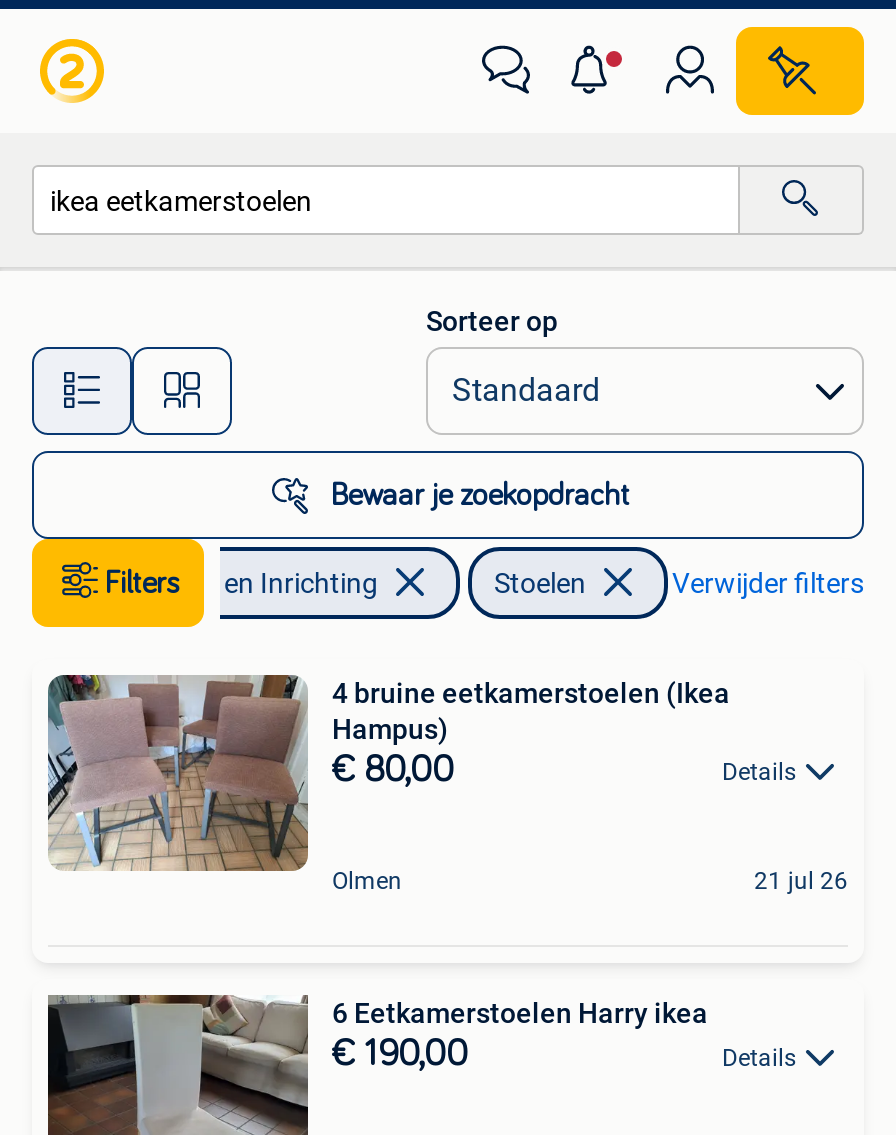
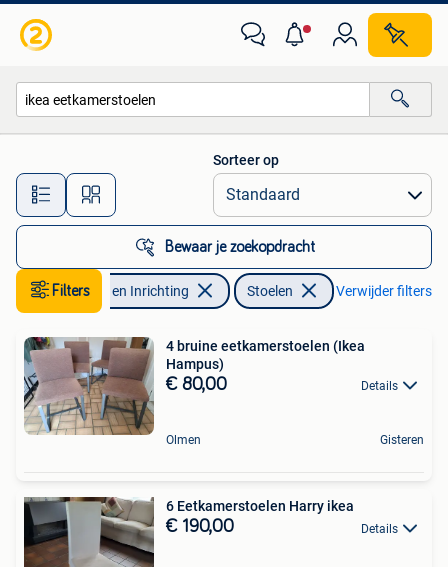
[754,868,848,896] 21 jul 26 -> [380,433,424,447] Gisteren

